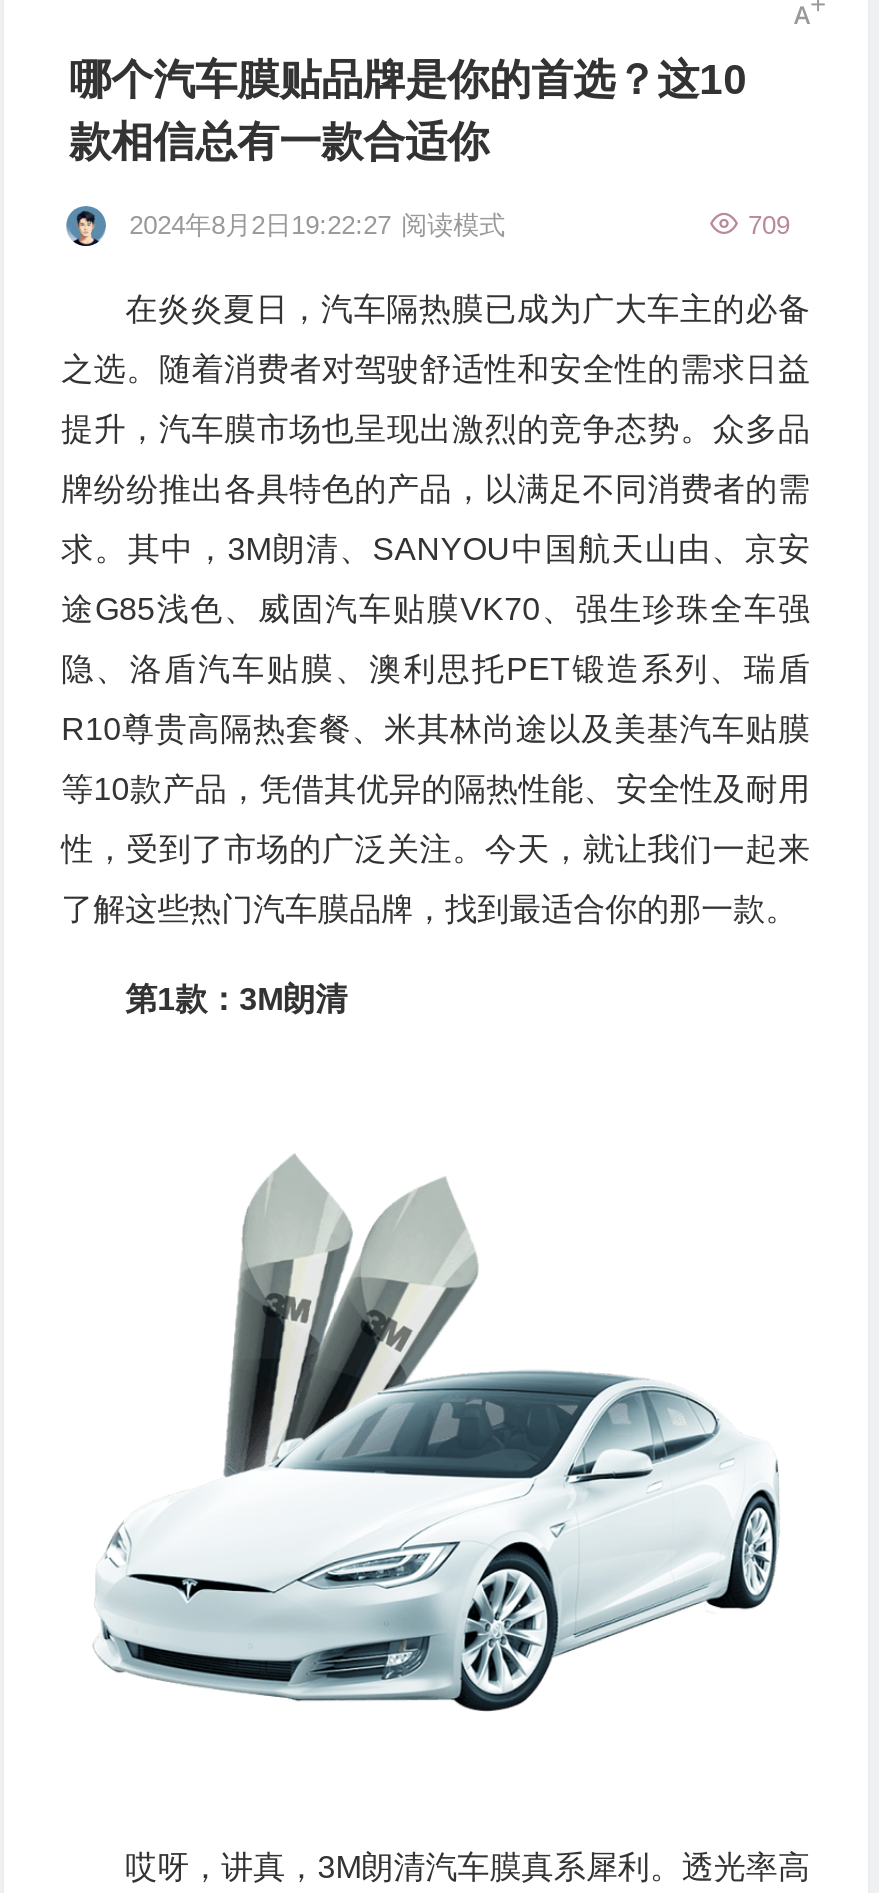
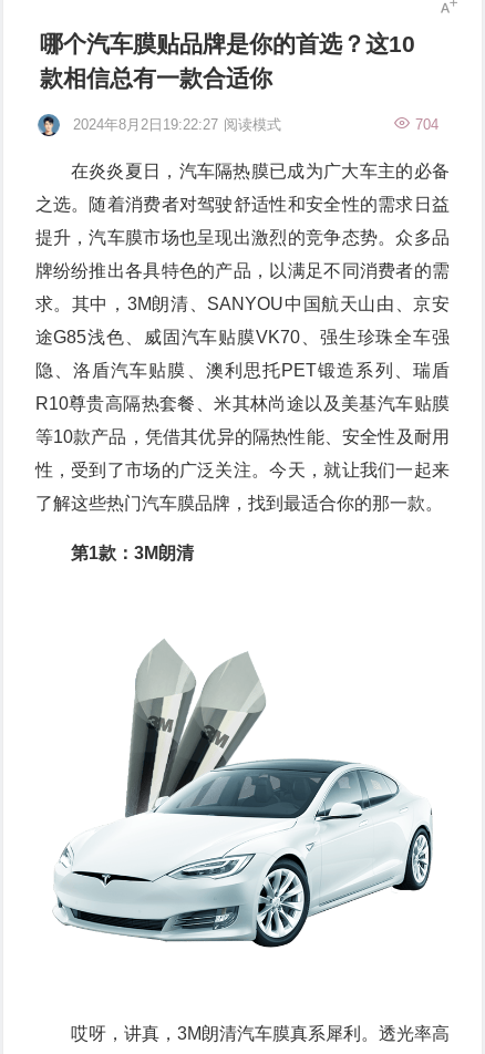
[748,210,790,240] 709 -> [415,116,438,133] 704

